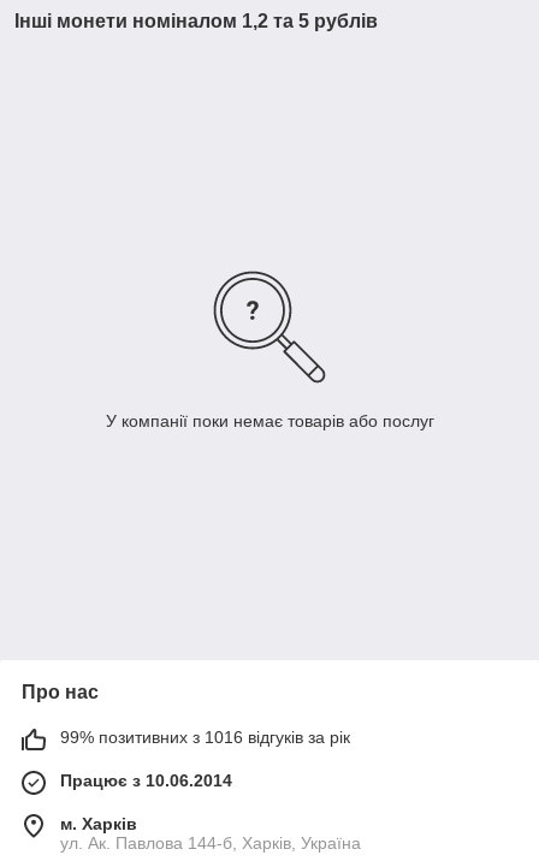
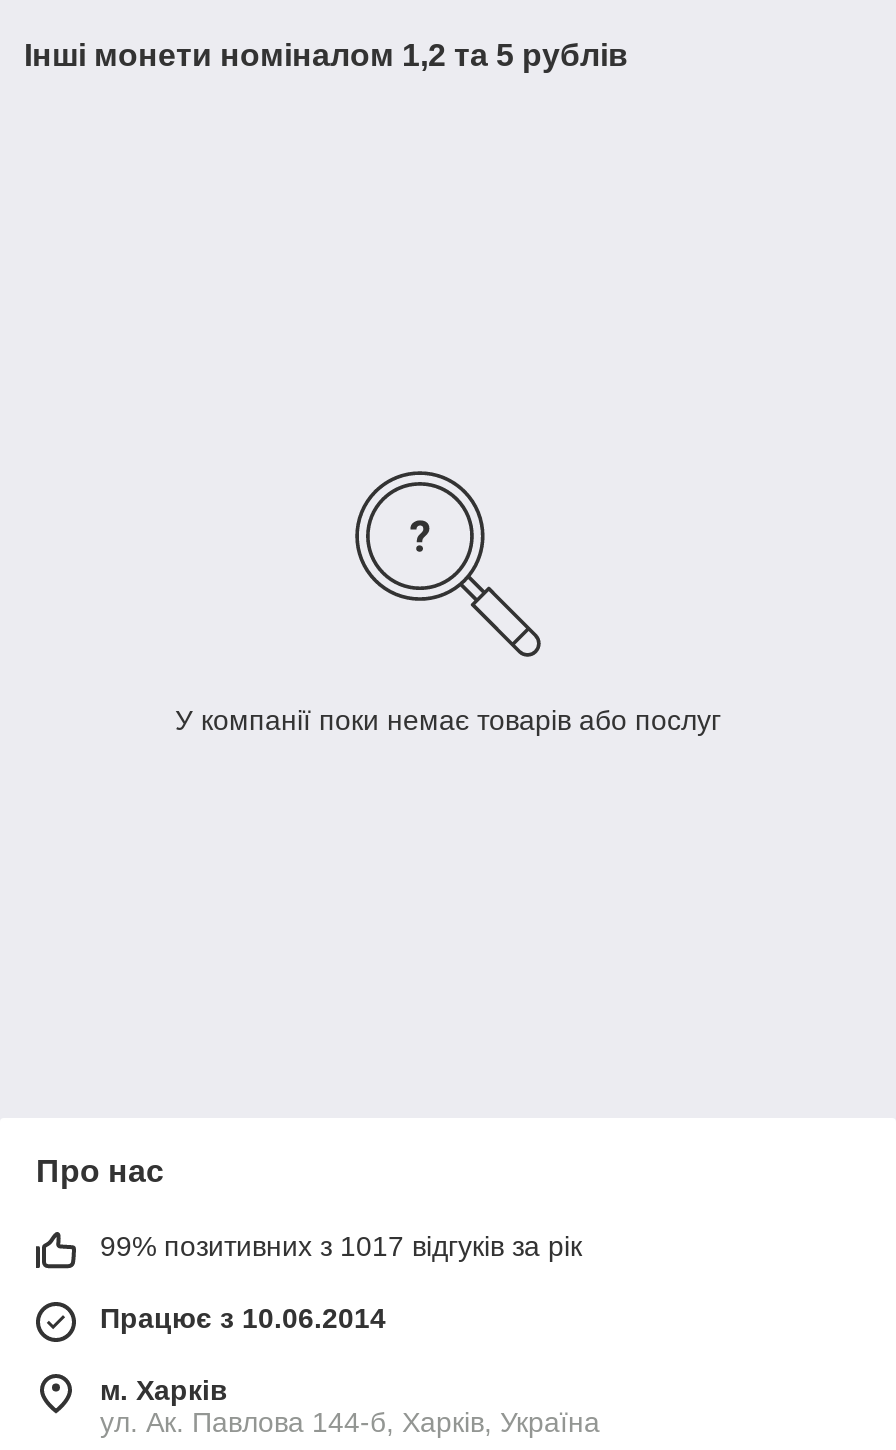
[60,728,350,747] 99% позитивних з 1016 відгуків за рік -> [100,1231,582,1263] 99% позитивних з 1017 відгуків за рік

